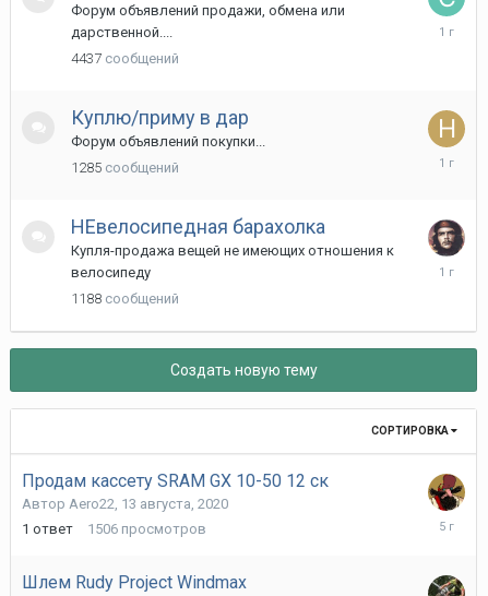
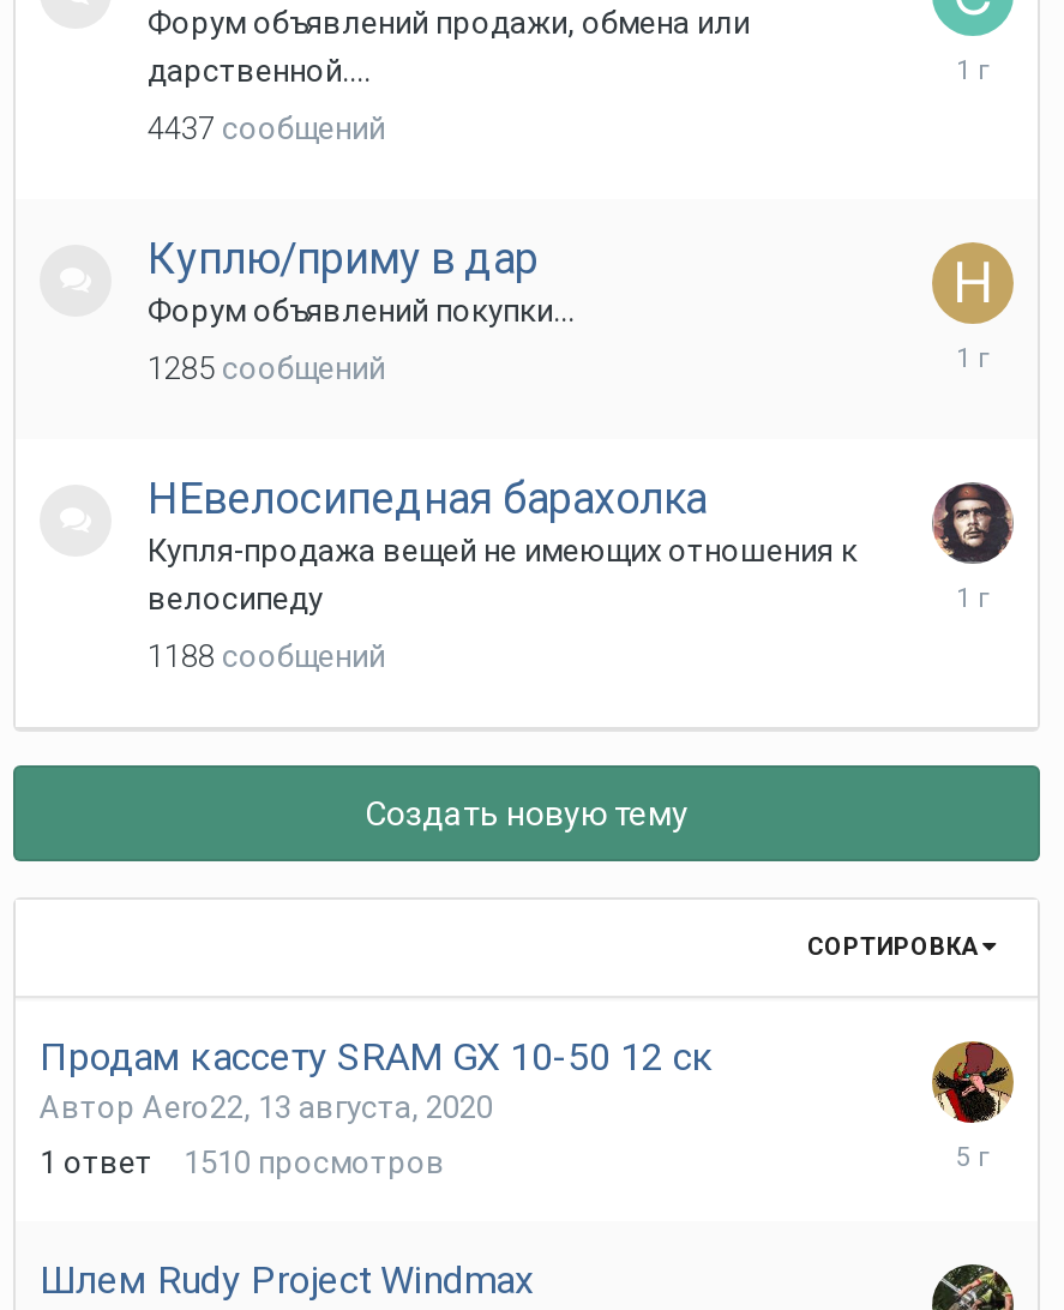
[22,521,206,537] 1 ответ 1506 просмотров -> [40,1144,445,1180] 1 ответ 1510 просмотров

